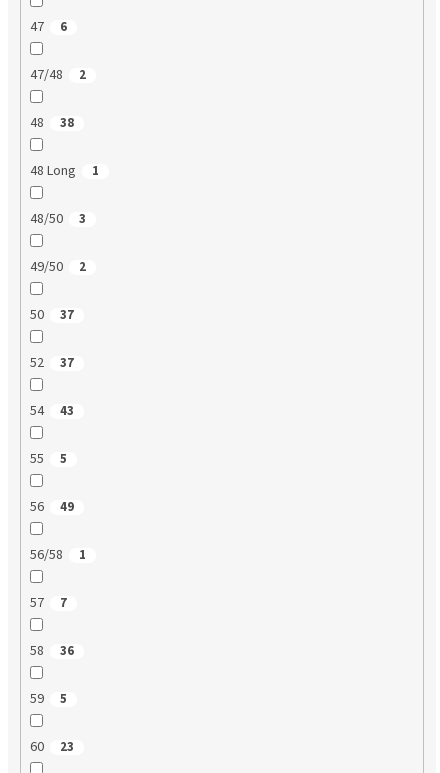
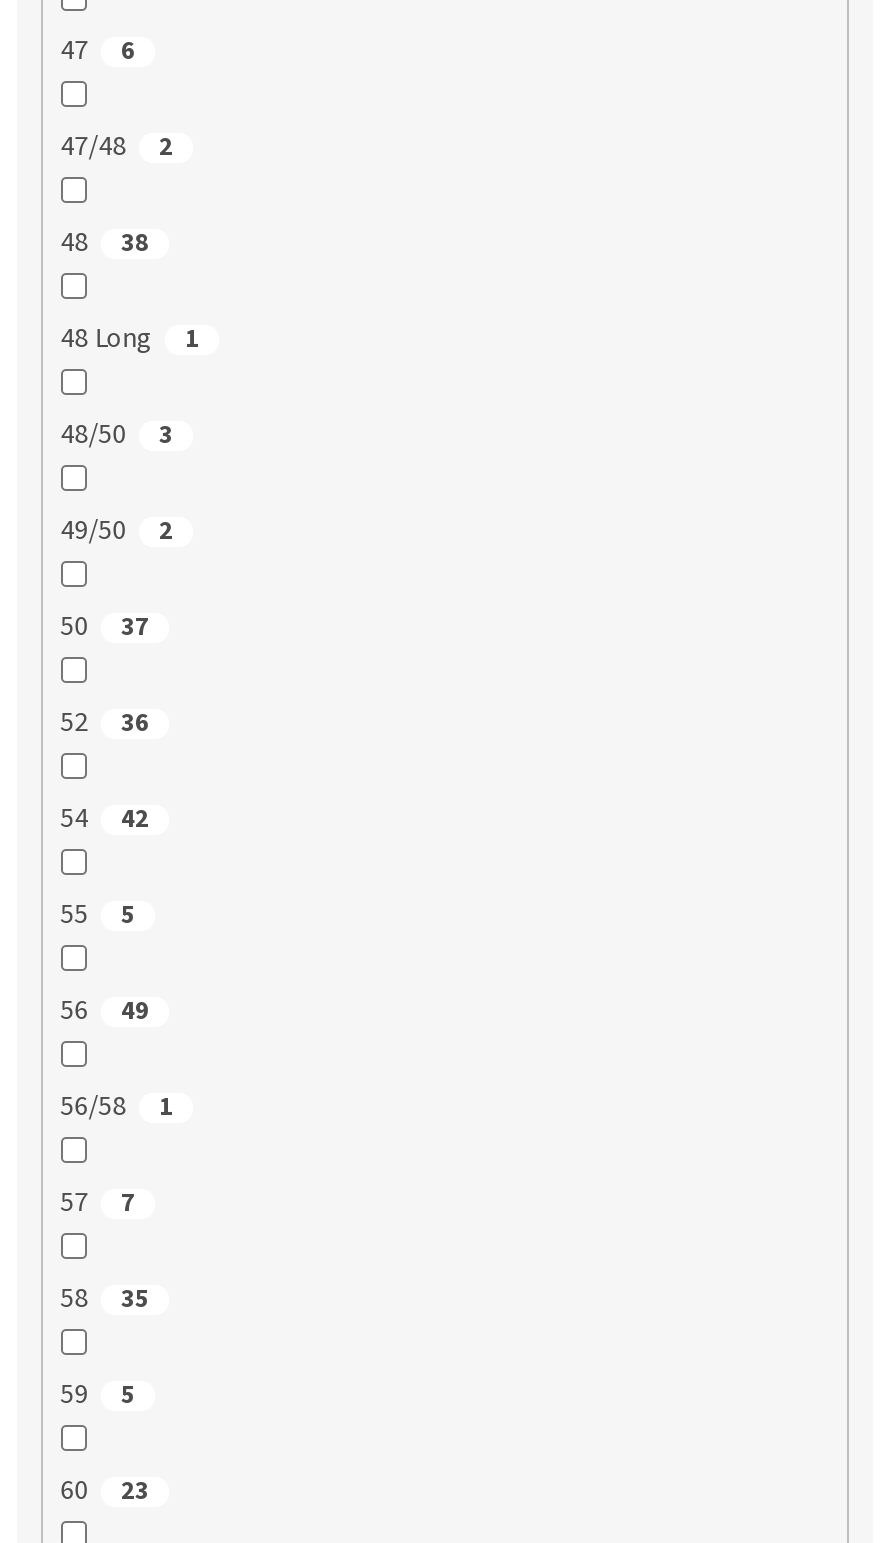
[30,353,74,373] 52 37 -> [61,703,149,743] 52 36
[30,401,74,421] 54 43 -> [61,799,149,839] 54 42
[30,641,74,661] 58 36 -> [61,1279,149,1319] 58 35

